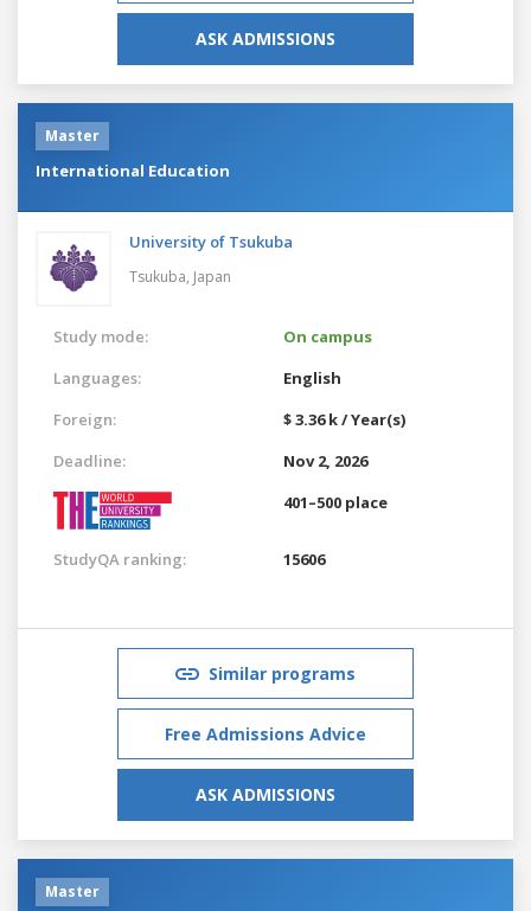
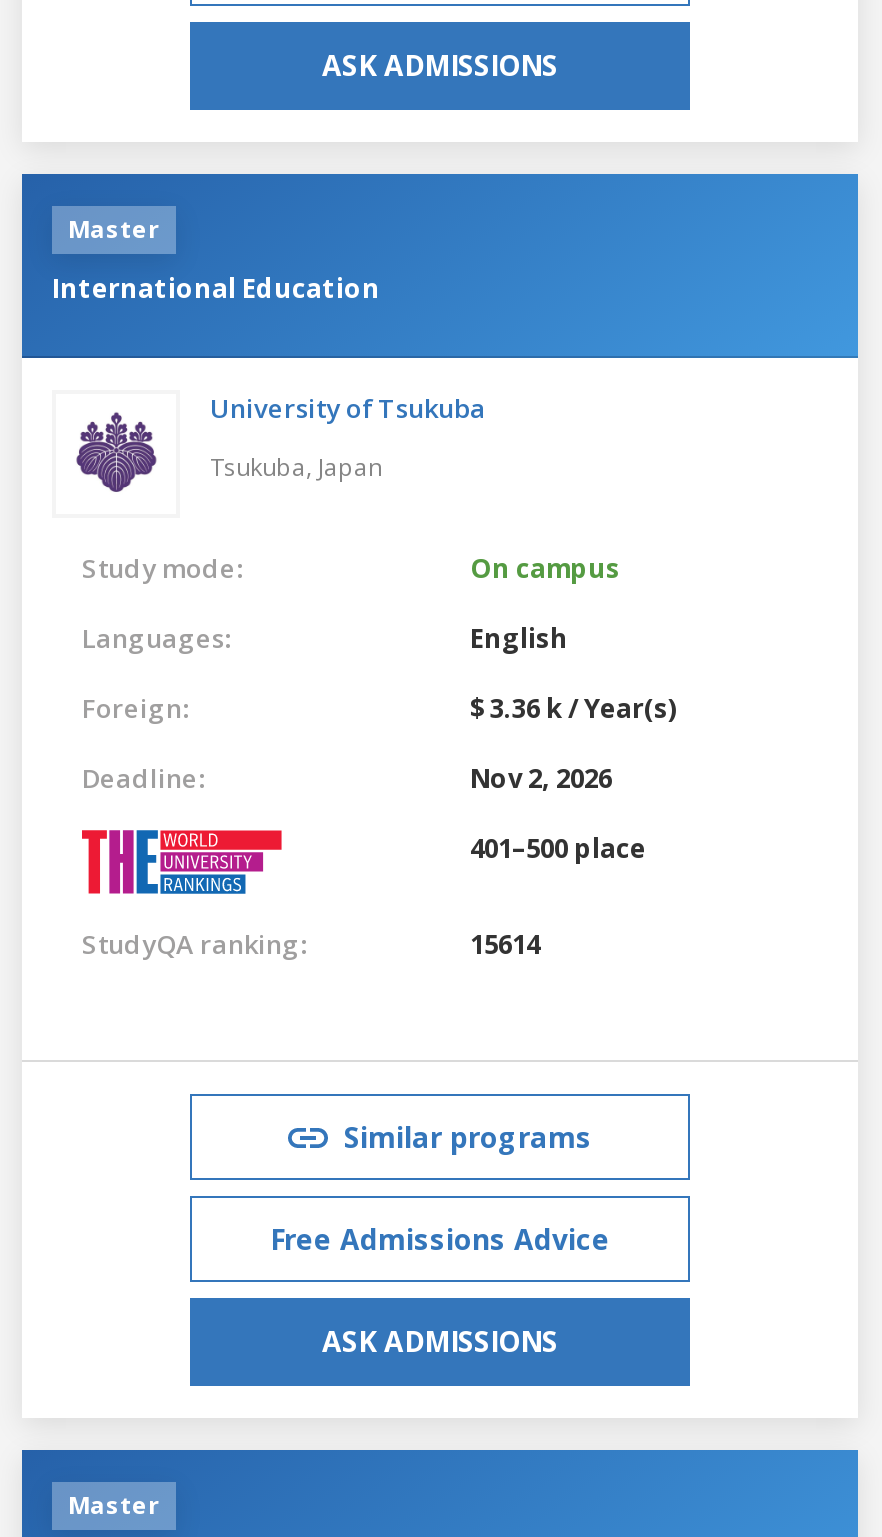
[283,548,325,570] 15606 -> [470,926,540,962] 15614

